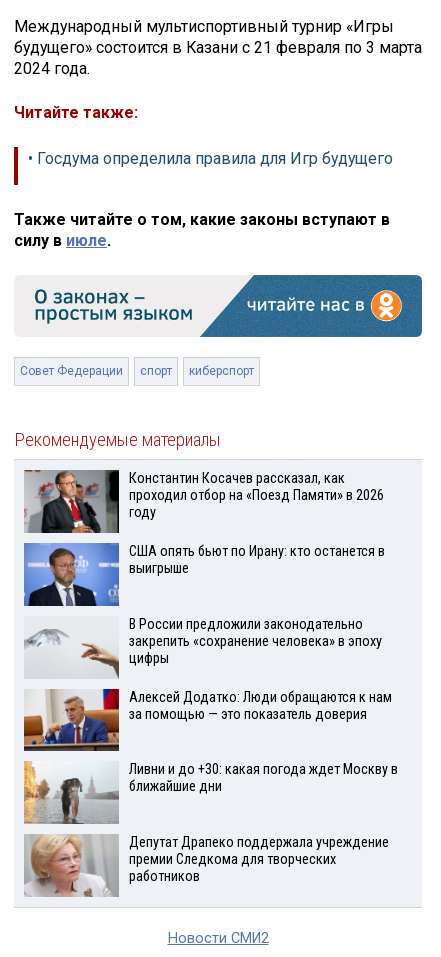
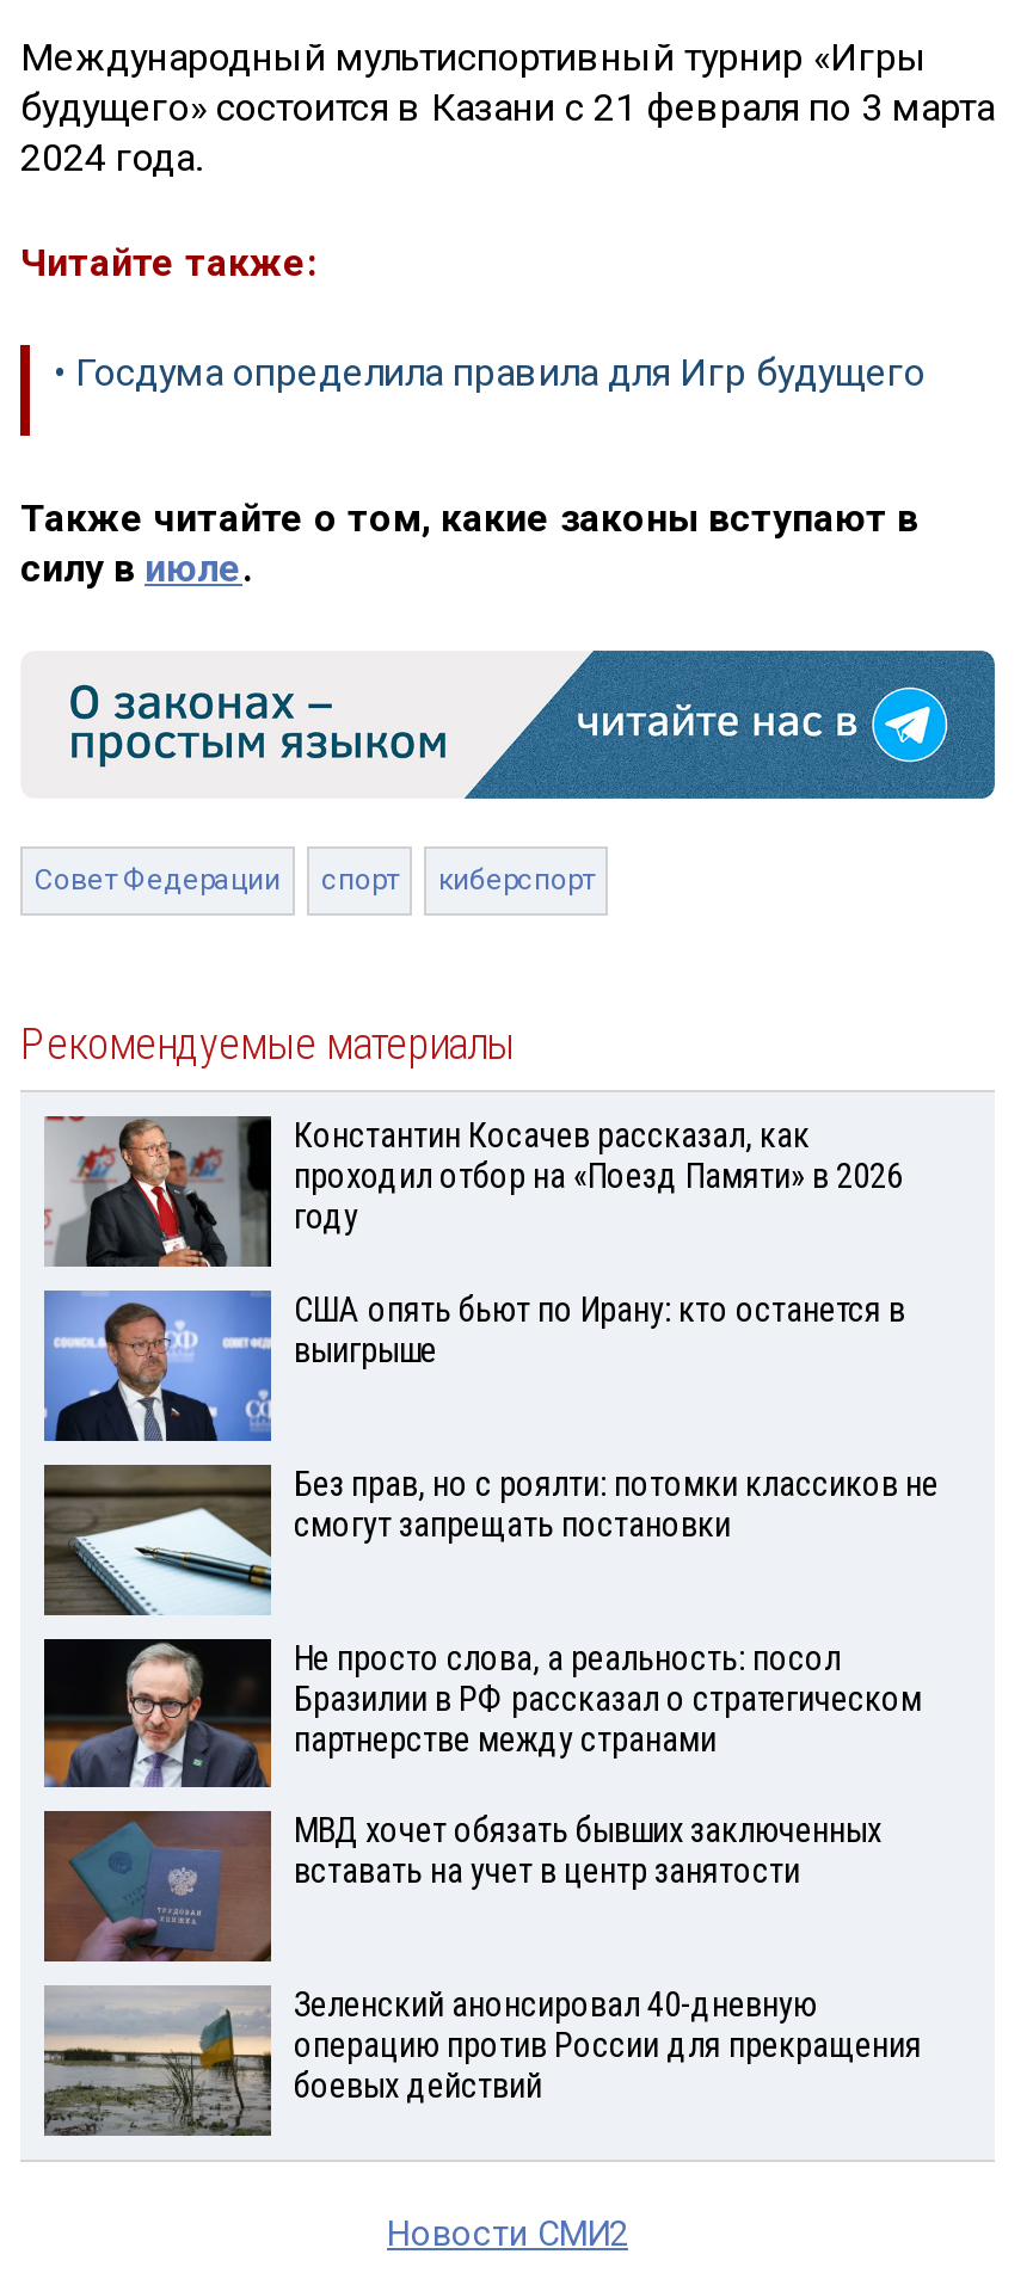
[370,290,402,322] [image] -> [871,686,947,763] [image]
[24,616,381,679] [image] | В России предложили законодательно | закрепить «сохранение человека» в эпоху | цифры -> [42,1462,939,1618] [image] | Без прав, но с роялти: потомки классиков не | смогут запрещать постановки
[23,688,391,752] [image] | Алексей Додатко: Люди обращаются к нам | за помощью — это показатель доверия -> [42,1637,922,1787] [image] | Не просто слова, а реальность: посол | Бразилии в РФ рассказал о стратегическом | партнерстве между странами
[23,760,397,824] [image] | Ливни и до +30: какая погода ждет Москву в | ближайшие дни -> [42,1809,881,1961] [image] | МВД хочет обязать бывших заключенных | вставать на учет в центр занятости
[24,834,388,897] [image] | Депутат Драпеко поддержала учреждение | премии Следкома для творческих | работников -> [42,1985,922,2138] [image] | Зеленский анонсировал 40-дневную | операцию против России для прекращения | боевых действий

